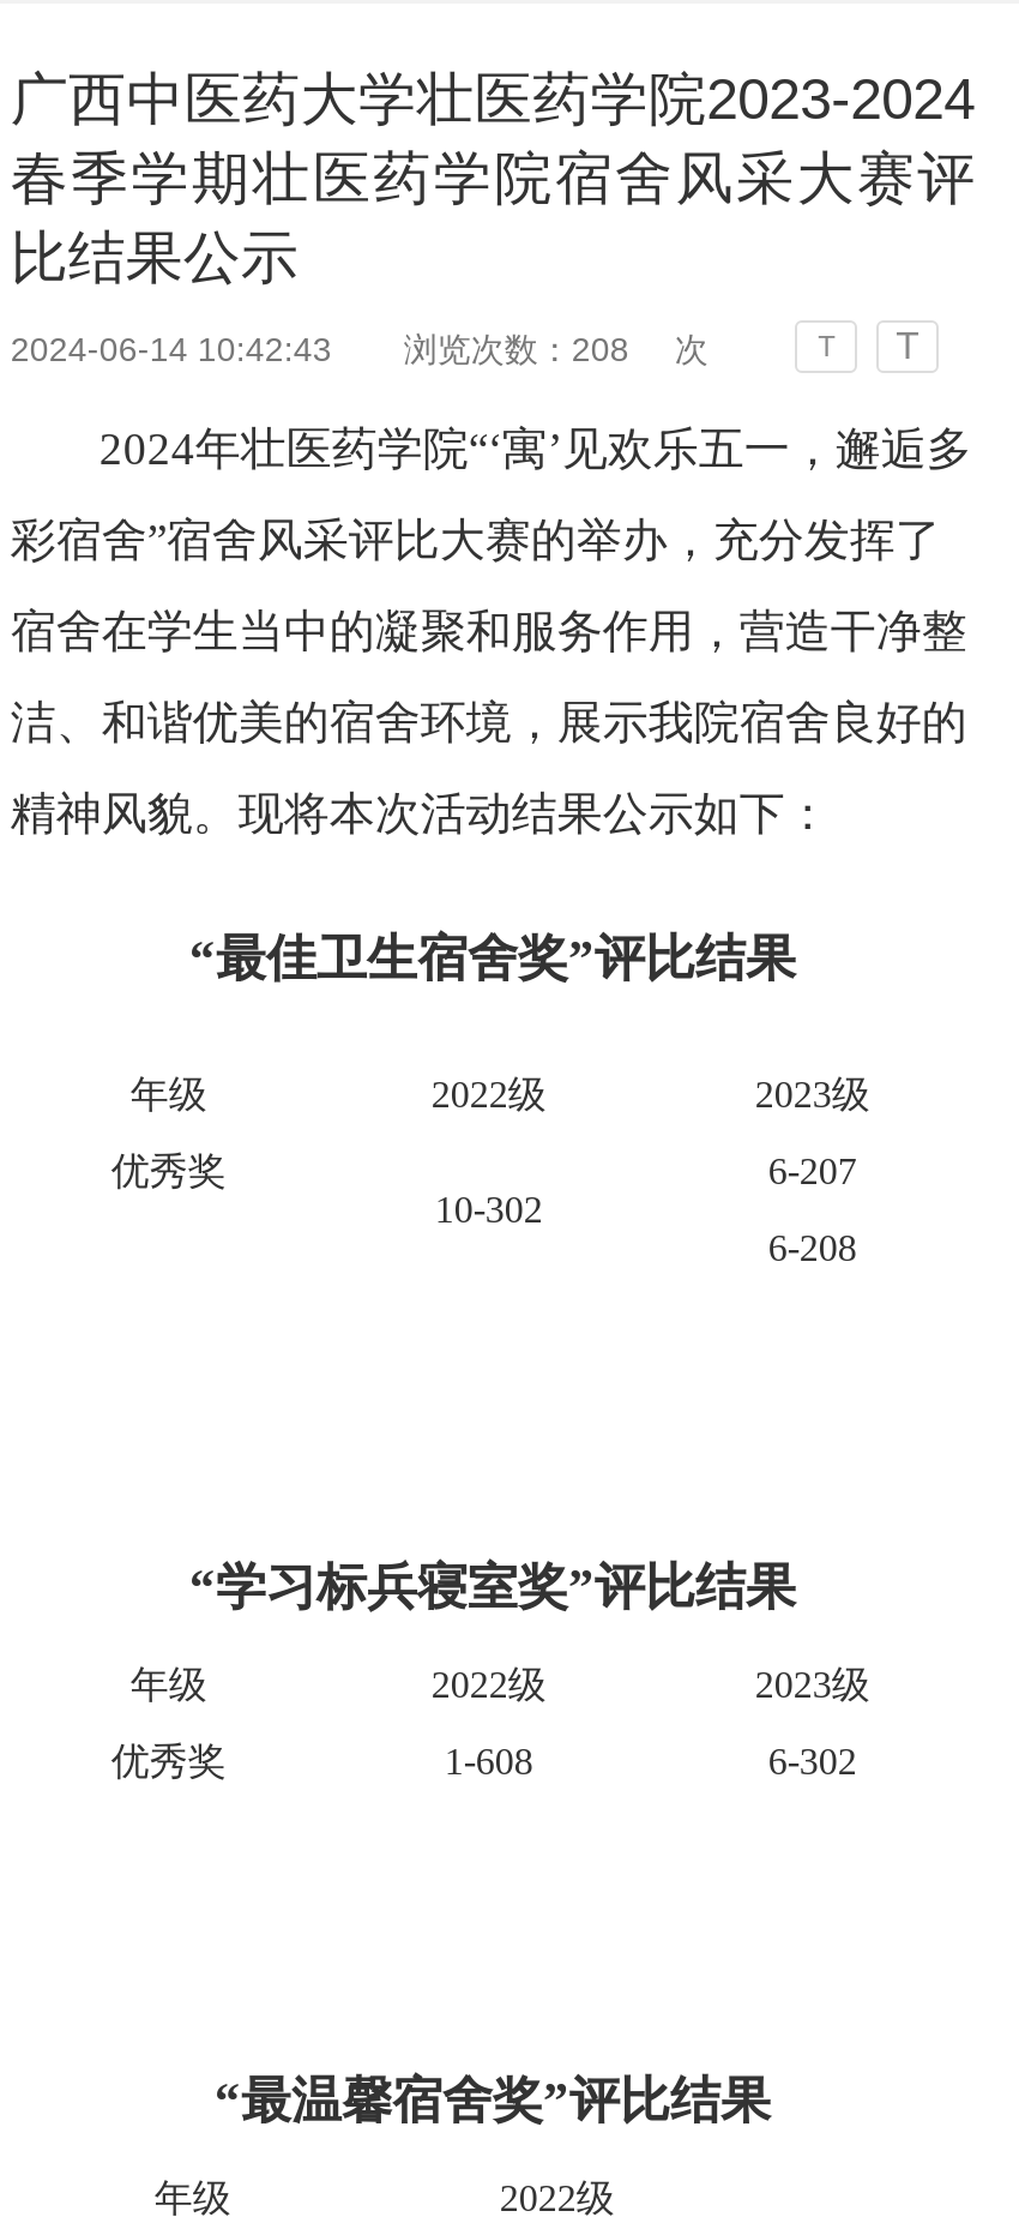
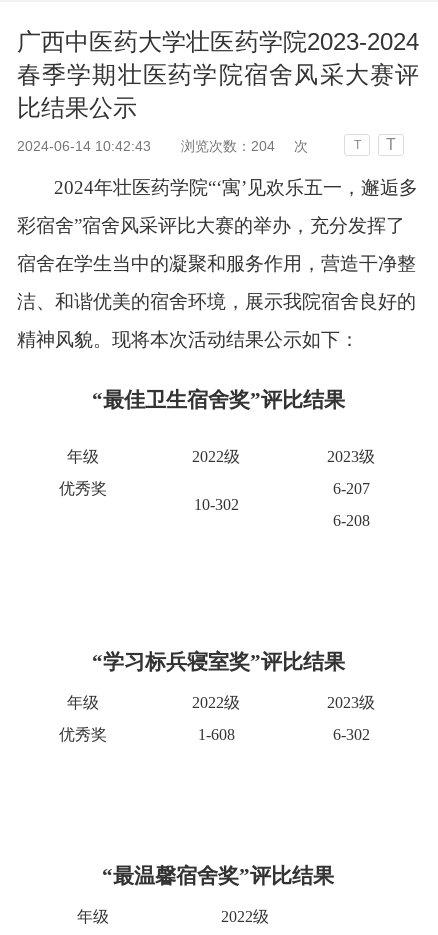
[10,329,708,368] 2024-06-14 10:42:43 浏览次数：208 次 -> [17,138,308,154] 2024-06-14 10:42:43 浏览次数：204 次

